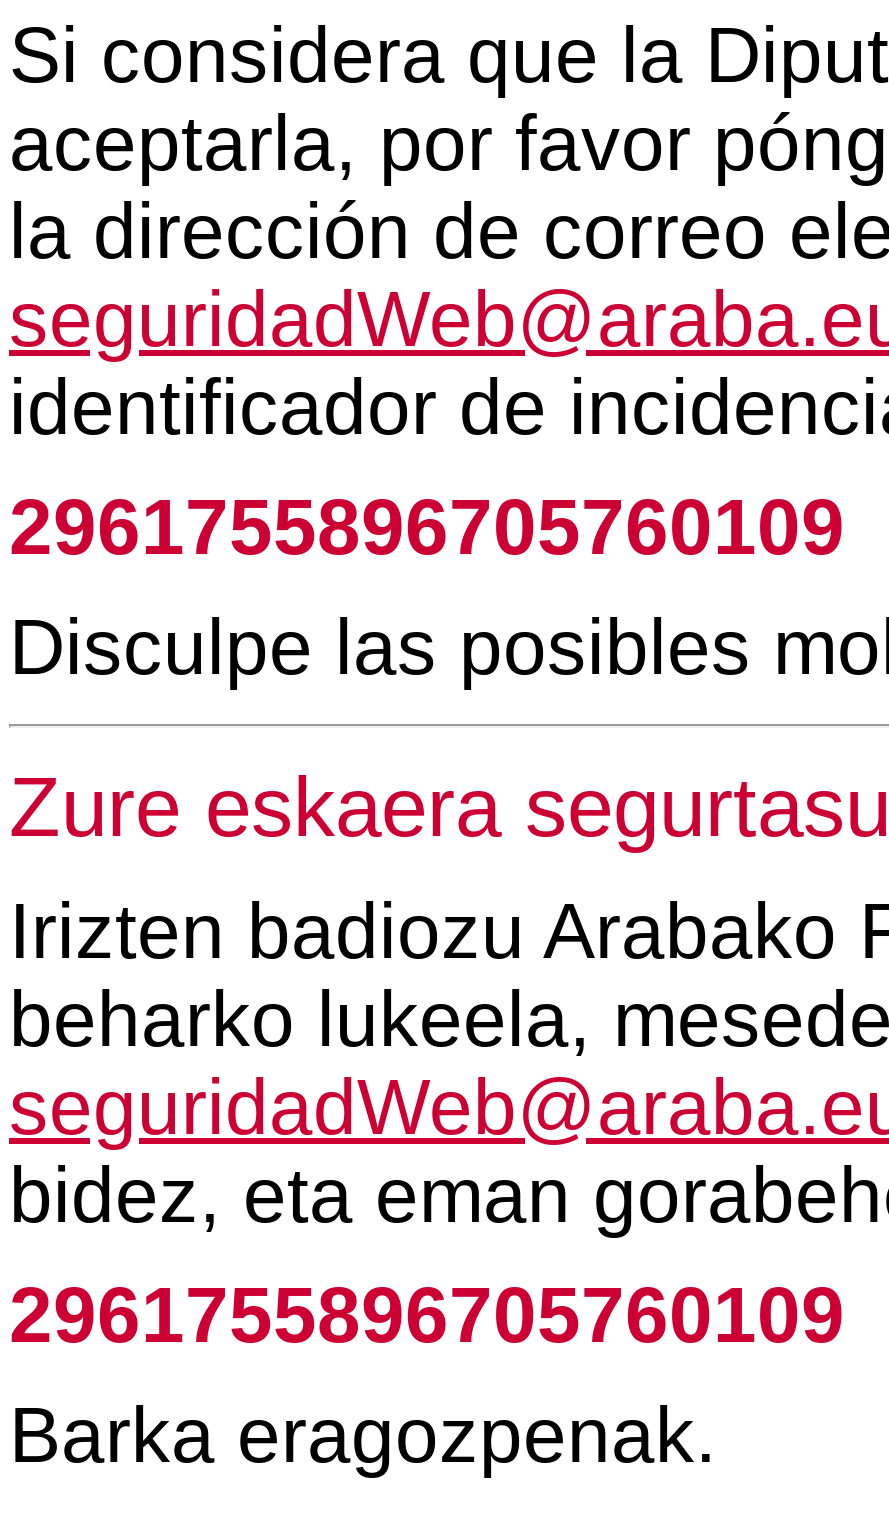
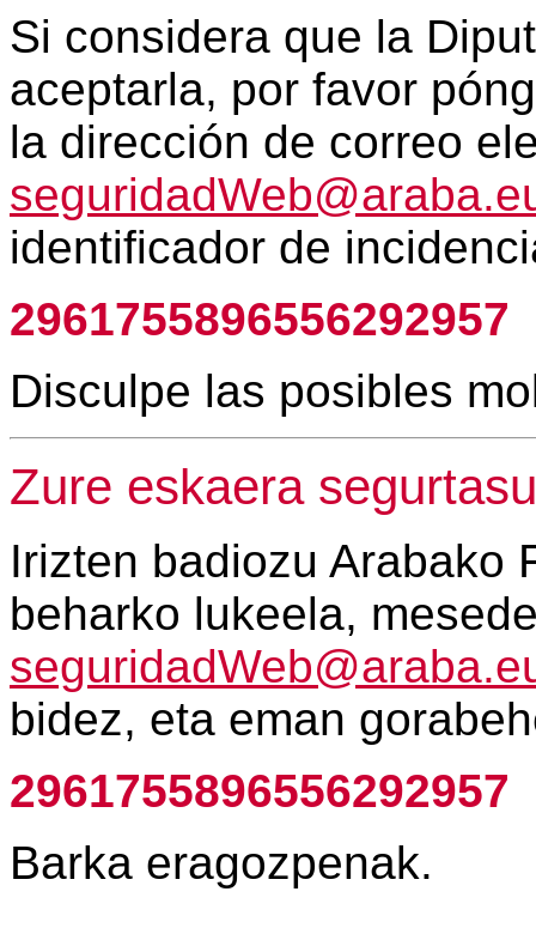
[9,484,845,570] 2961755896705760109 -> [10,293,510,345] 2961755896556292957
[9,1272,845,1358] 2961755896705760109 -> [10,765,510,817] 2961755896556292957

